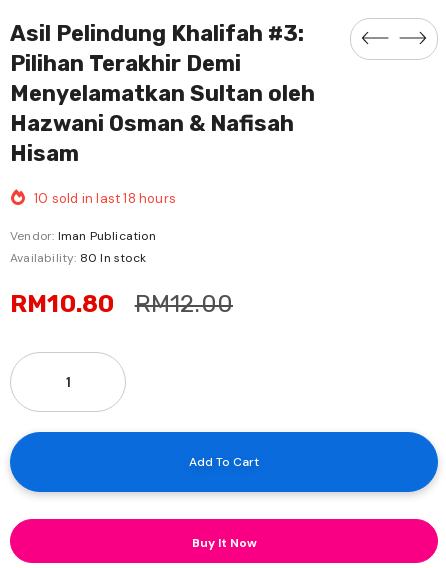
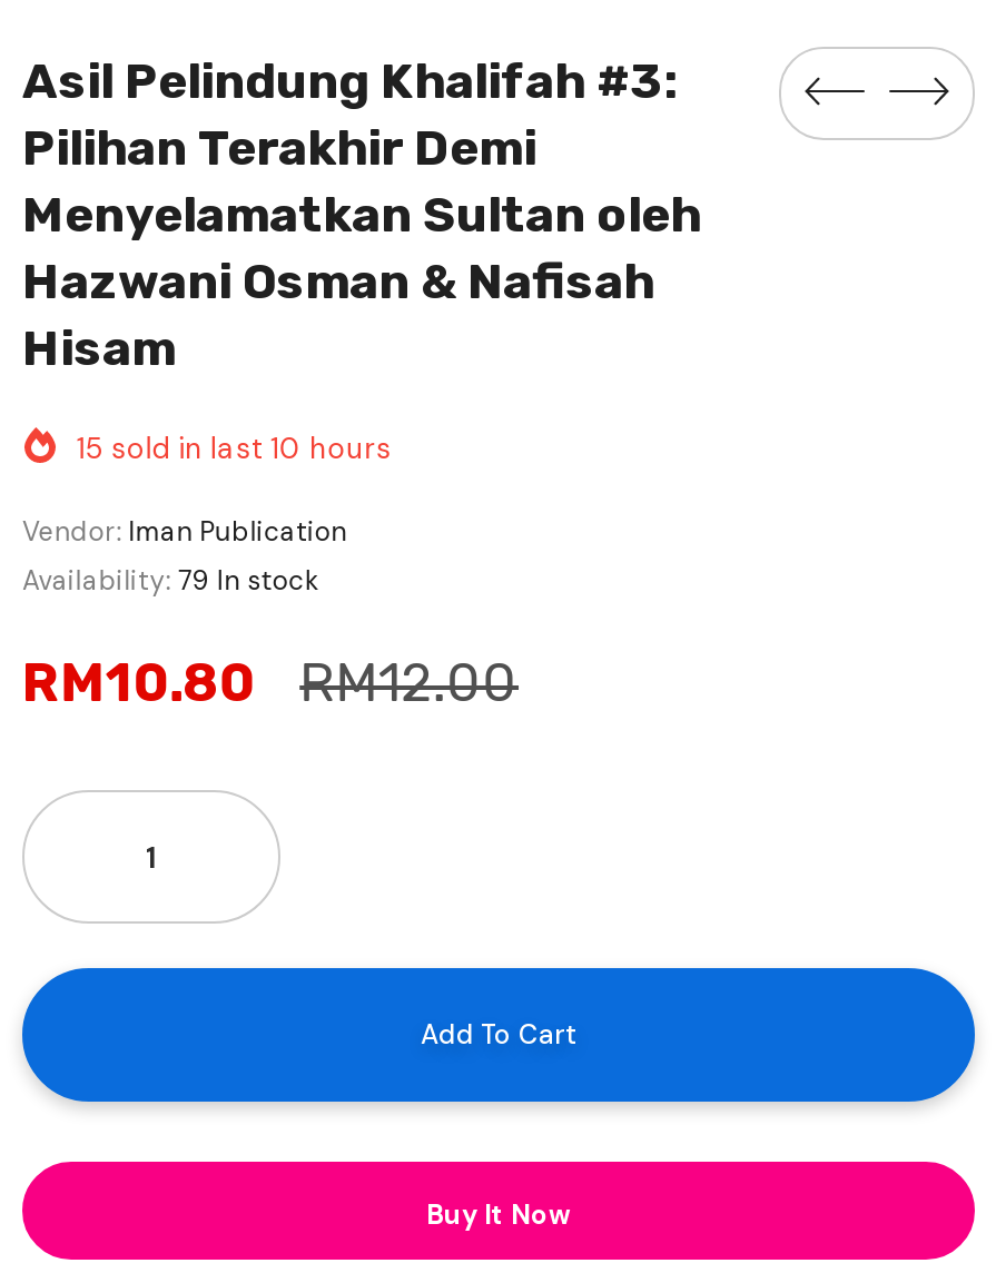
[34,189,176,206] 10 sold in last 18 hours -> [76,428,392,466] 15 sold in last 10 hours
[10,249,146,265] Availability: 80 In stock -> [22,562,318,598] Availability: 79 In stock

